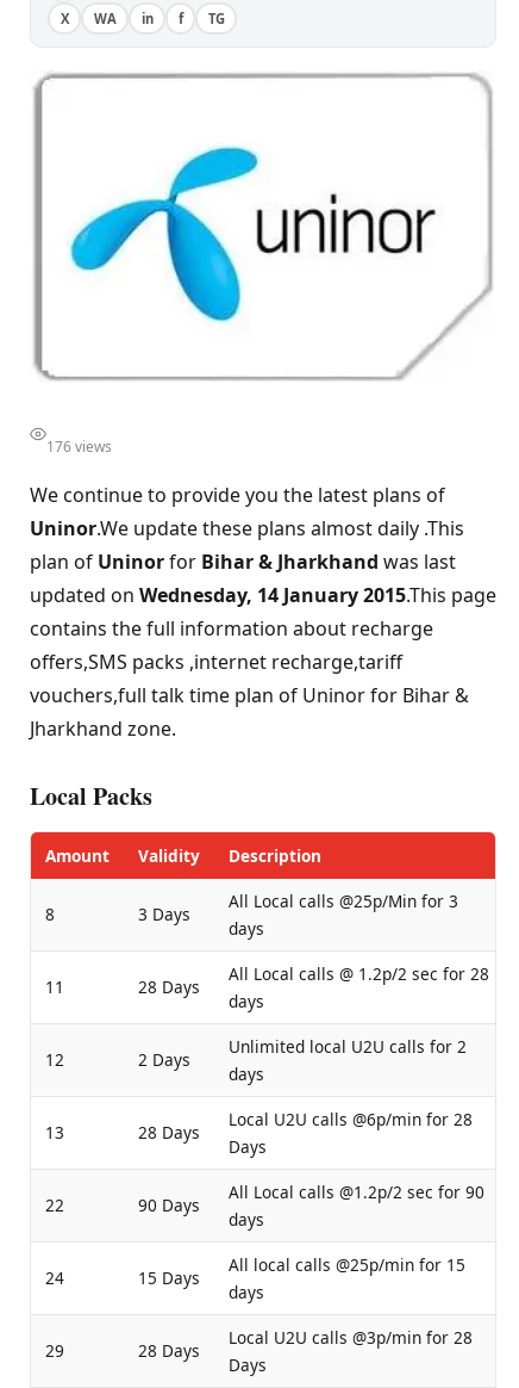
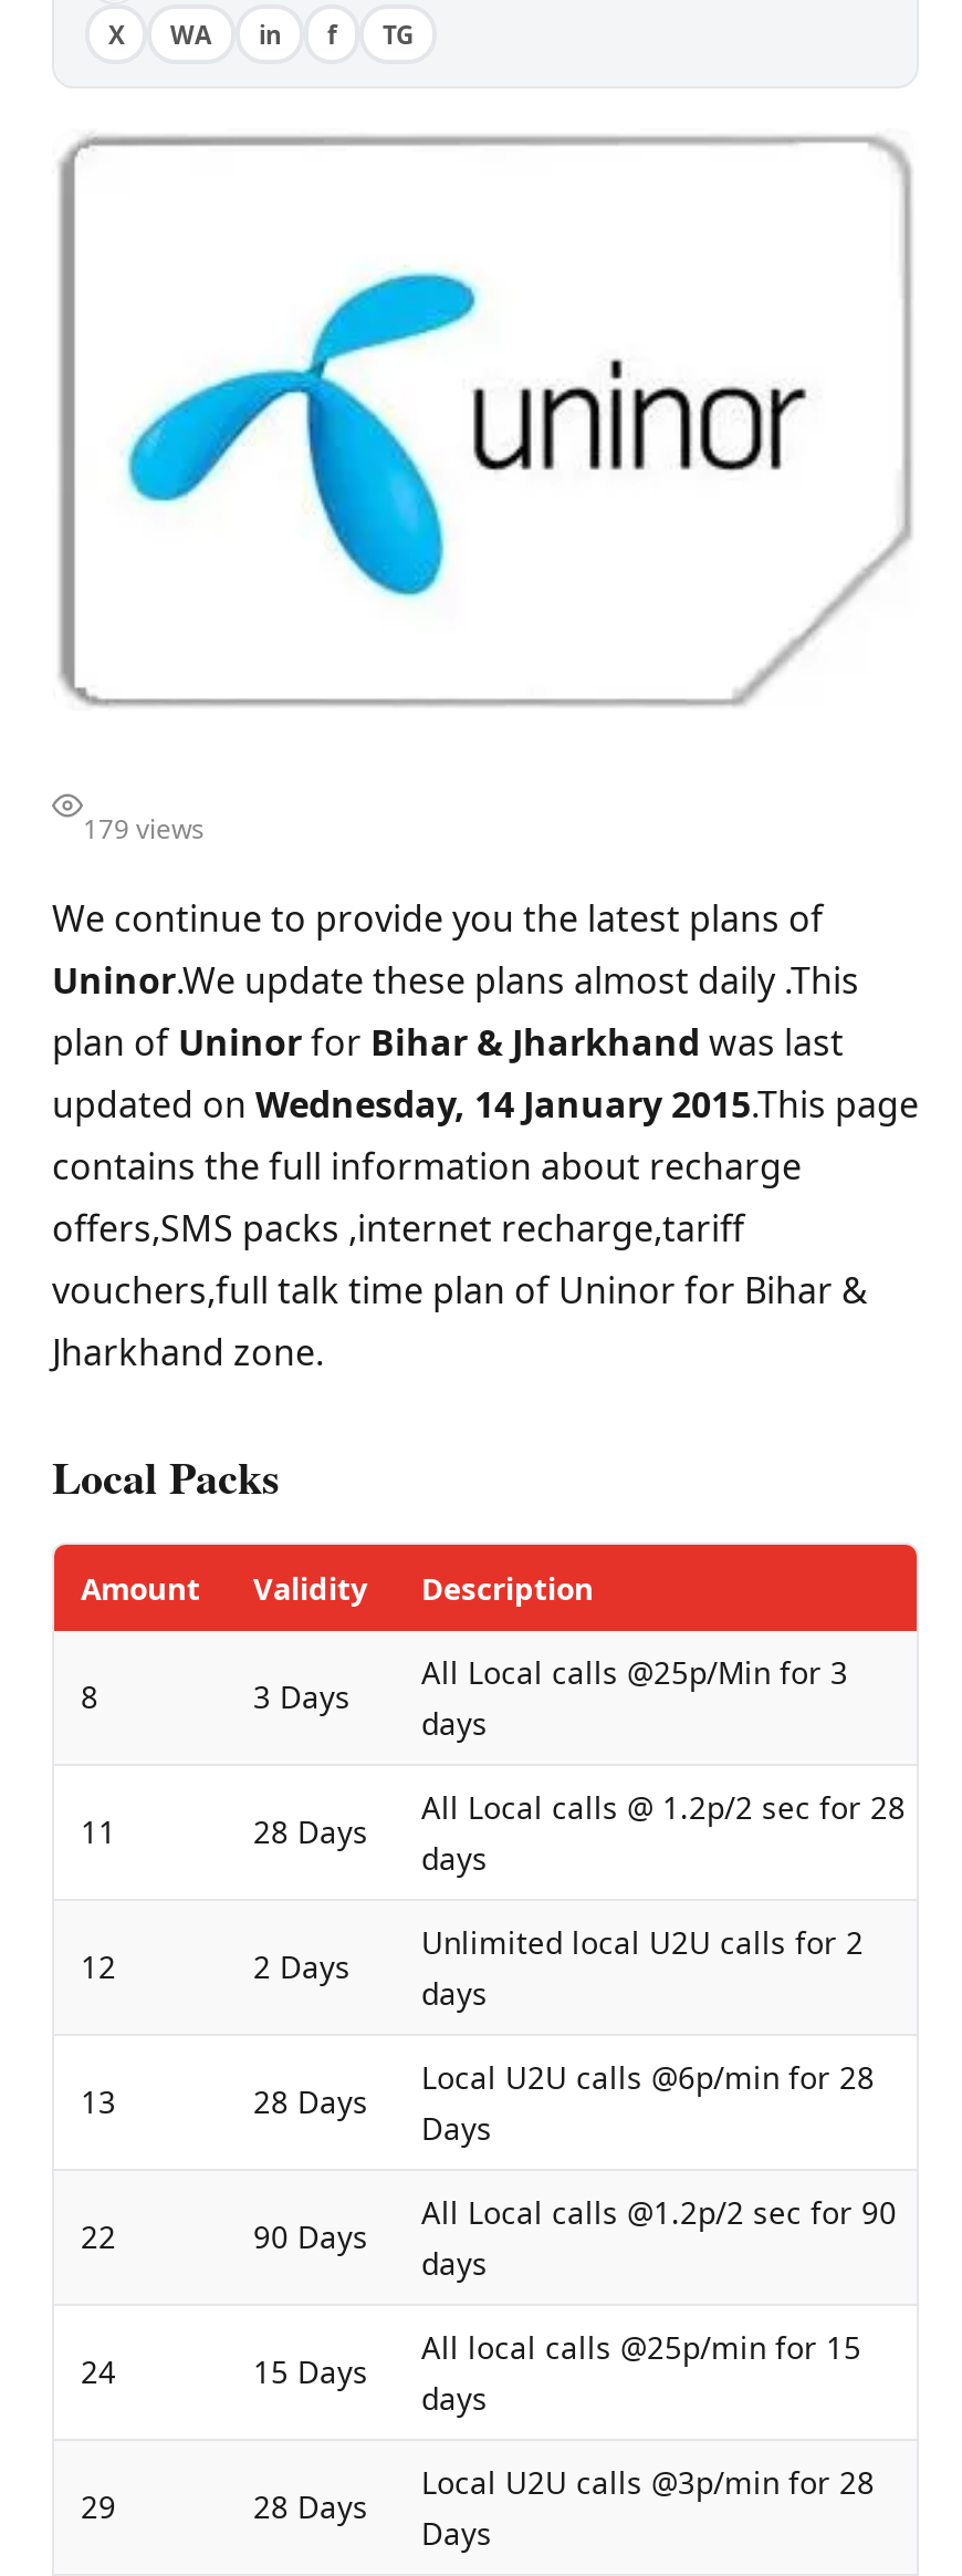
[46,436,112,456] 176 views -> [83,809,205,847] 179 views

